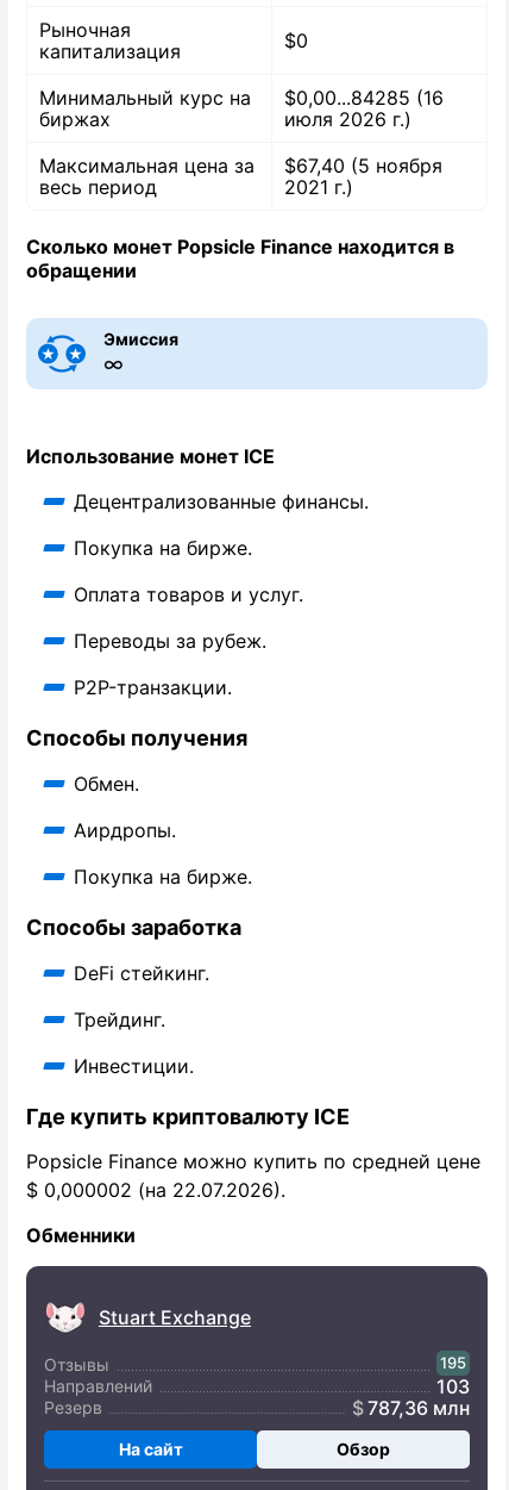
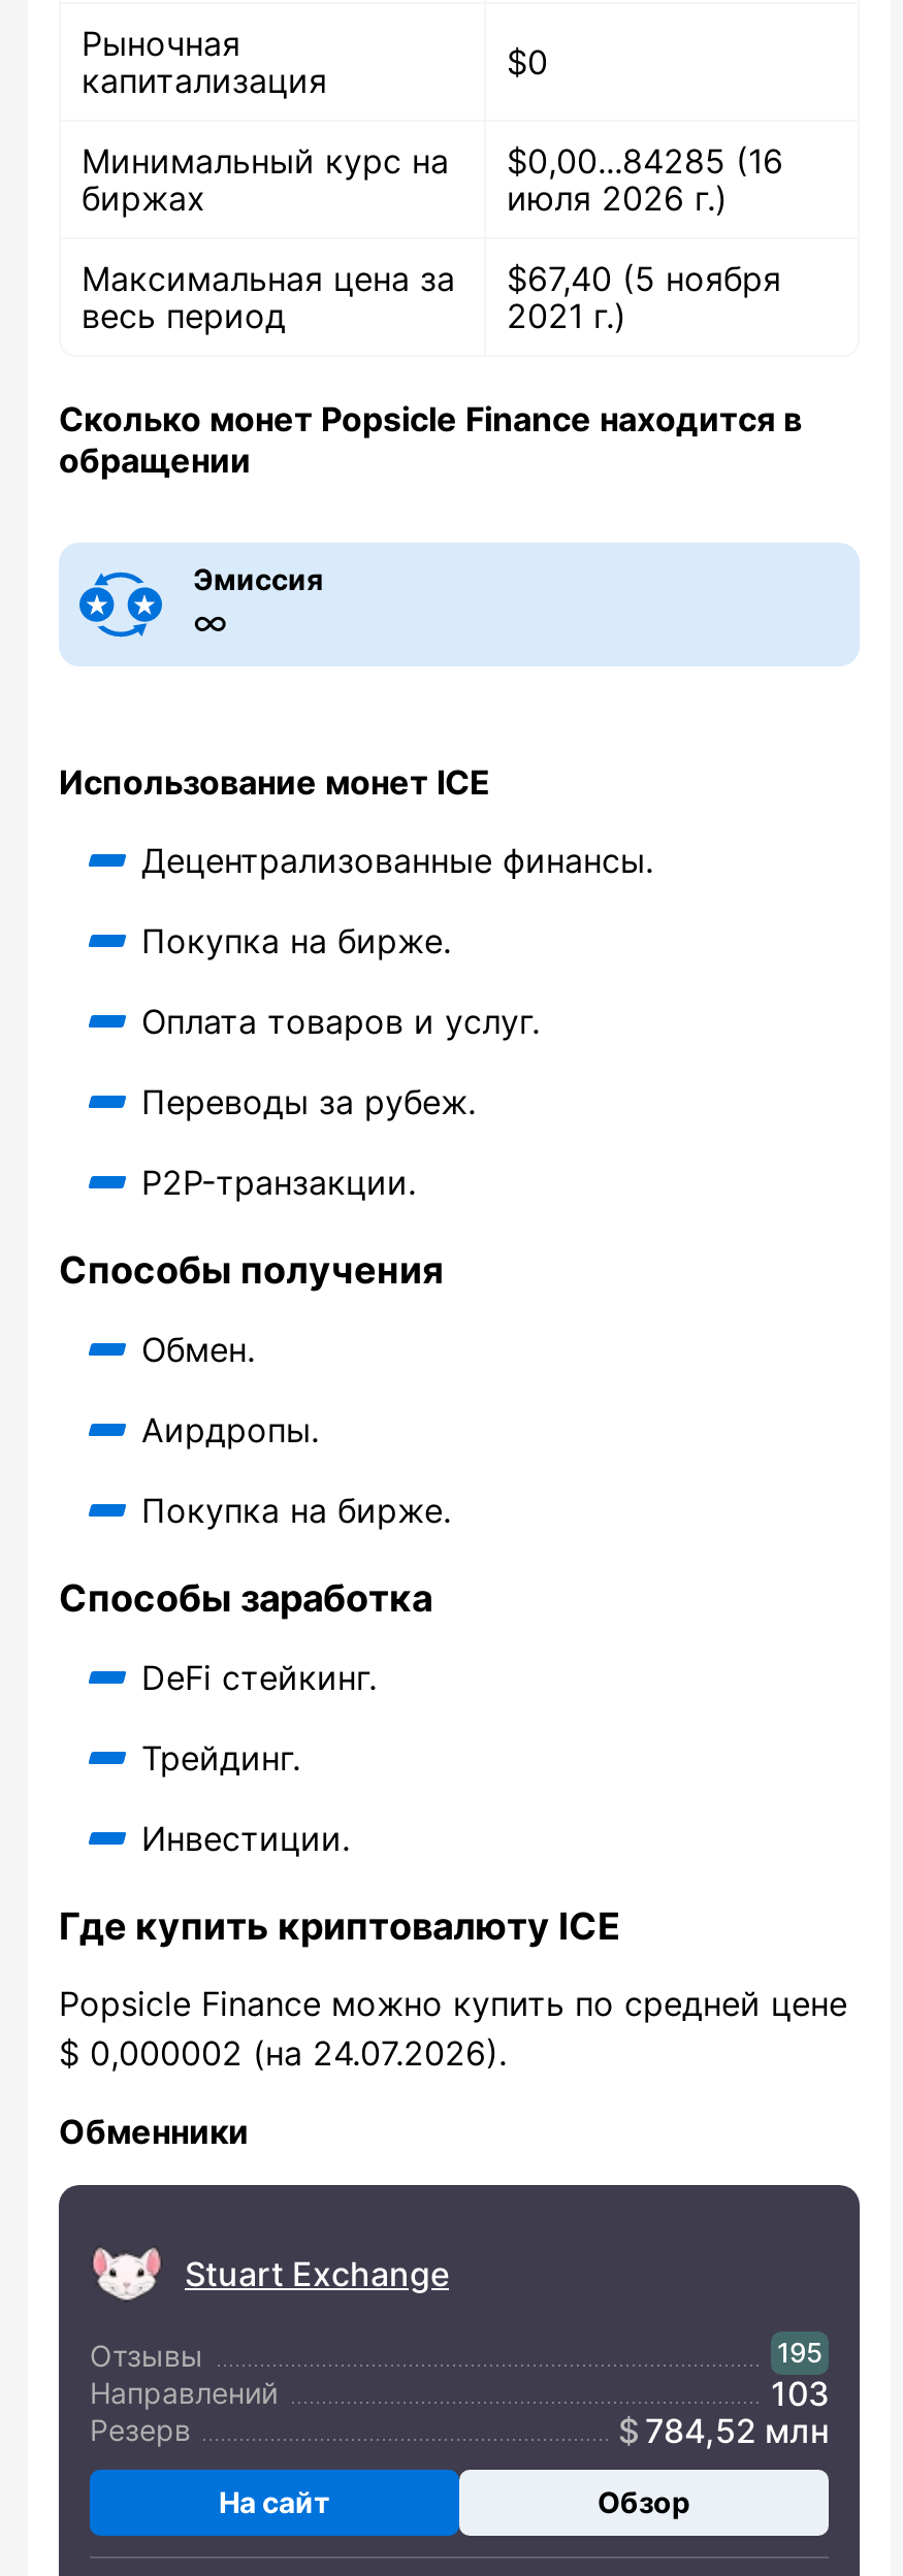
[26,1179,285,1202] $ 0,000002 (на 22.07.2026). -> [59,2033,507,2075] $ 0,000002 (на 24.07.2026).
[367,1397,470,1420] 787,36 млн -> [645,2411,829,2452] 784,52 млн

